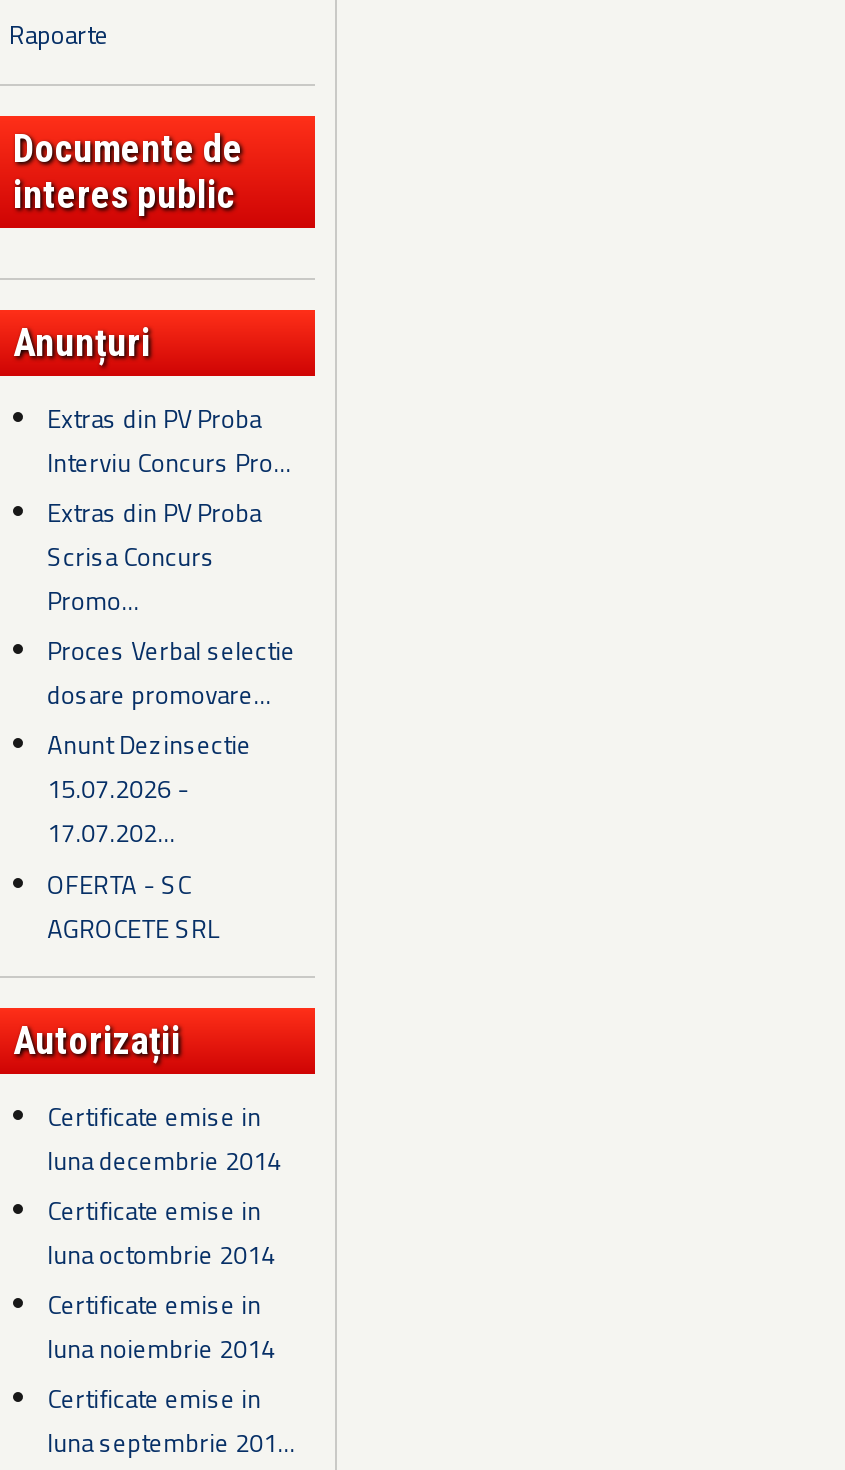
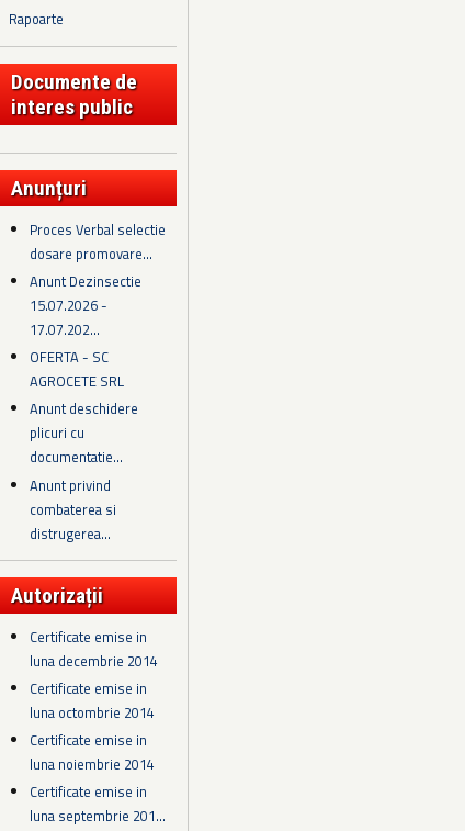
[47,398,291,620] Extras din PV Proba | Interviu Concurs Pro... | Extras din PV Proba | Scrisa Concurs | Promo... -> none
moved [47,630,295,947] -> [30,218,166,392]: Proces Verbal selectie | dosare promovare... | Anunt Dezinsectie | 15.07.2026 - | 17.07.202... | OFERTA - SC | AGROCETE SRL
none -> [30,398,138,544] Anunt deschidere | plicuri cu | documentatie... | Anunt privind | combaterea si | distrugerea...

